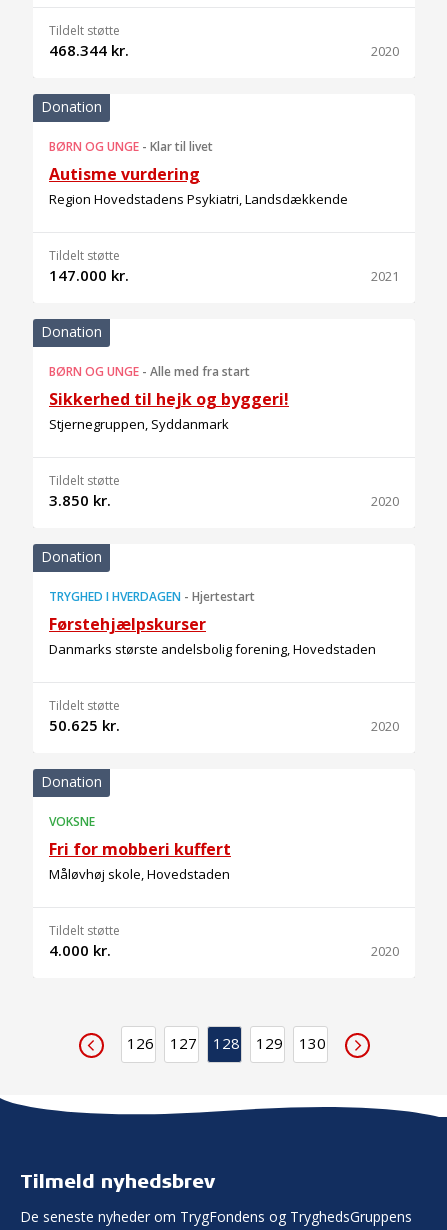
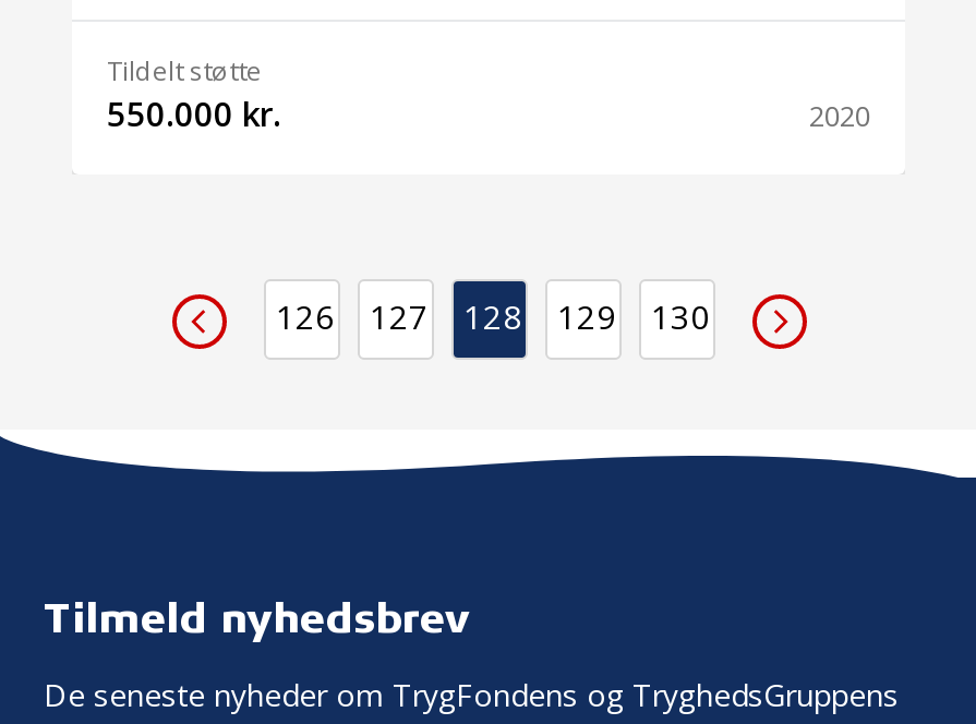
[41,40,399,960] 468.344 kr. | 2020 | Donation | BØRN OG UNGE - Klar til livet | Autisme vurdering | Region Hovedstadens Psykiatri, Landsdækkende | Tildelt støtte | 147.000 kr. | 2021 | Donation | BØRN OG UNGE - Alle med fra start | Sikkerhed til hejk og byggeri! | Stjernegruppen, Syddanmark | Tildelt støtte | 3.850 kr. | 2020 | Donation | TRYGHED I HVERDAGEN - Hjertestart | Førstehjælpskurser | Danmarks største andelsbolig forening, Hovedstaden | Tildelt støtte | 50.625 kr. | 2020 | Donation | VOKSNE | Fri for mobberi kuffert | Måløvhøj skole, Hovedstaden | Tildelt støtte | 4.000 kr. -> [107,92,281,135] 550.000 kr.

